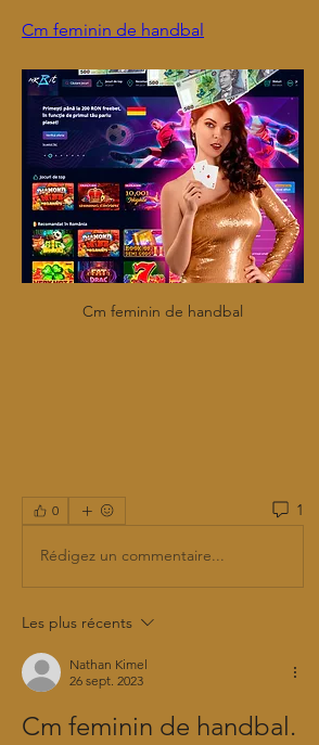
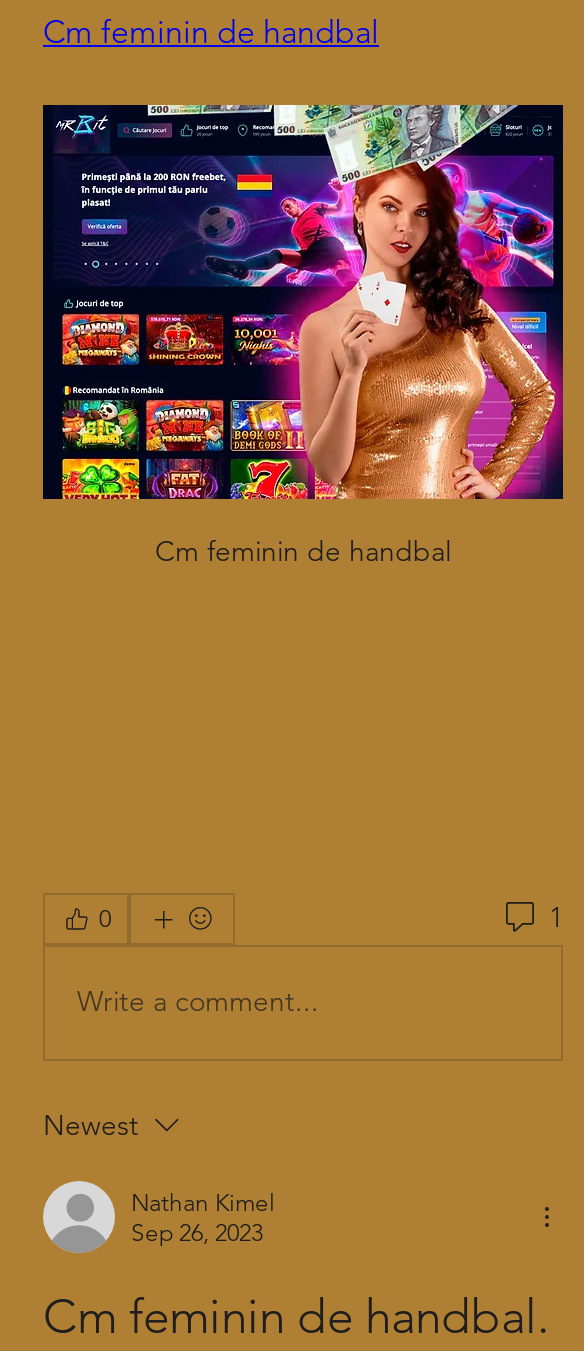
[40,545,225,565] Rédigez un commentaire... -> [77,983,319,1019] Write a comment...
[22,612,132,632] Les plus récents -> [43,1106,139,1142] Newest
[69,672,143,688] 26 sept. 2023 -> [131,1216,263,1246] Sep 26, 2023

